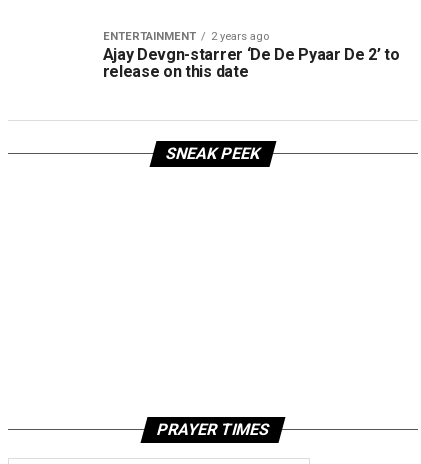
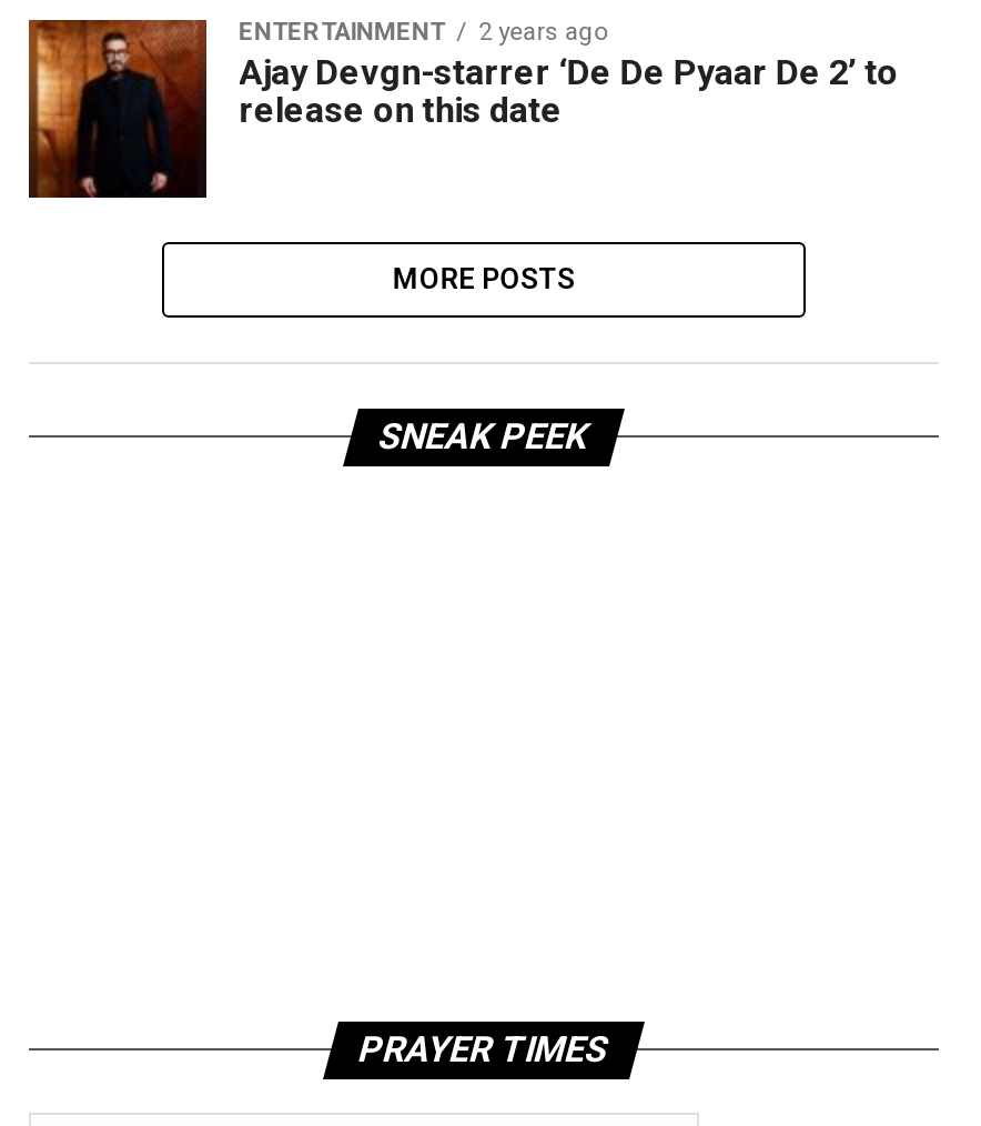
none -> [27,18,209,200] [image]
none -> [392,262,575,295] MORE POSTS

